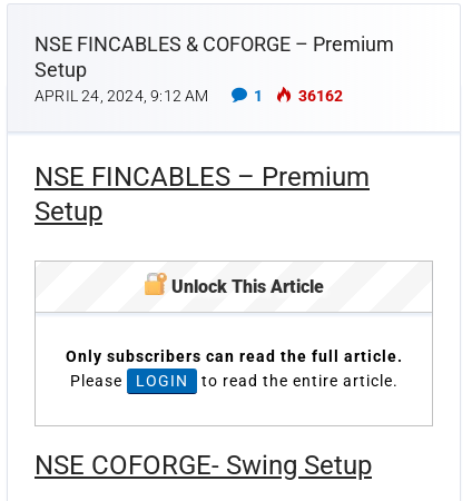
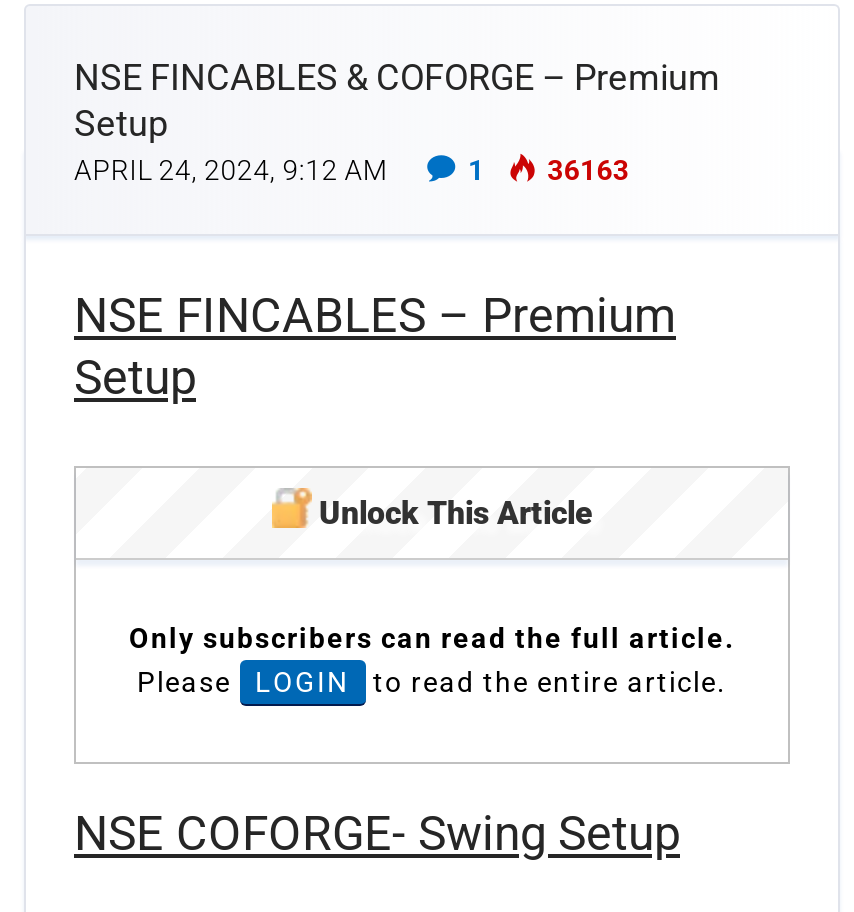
[254,87,344,104] 1 36162 -> [468,154,629,186] 1 36163

